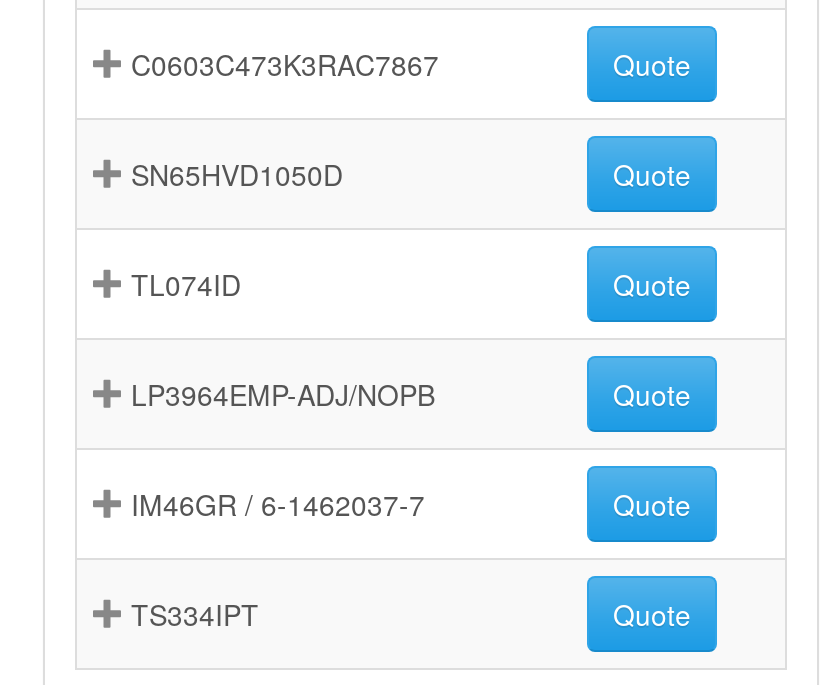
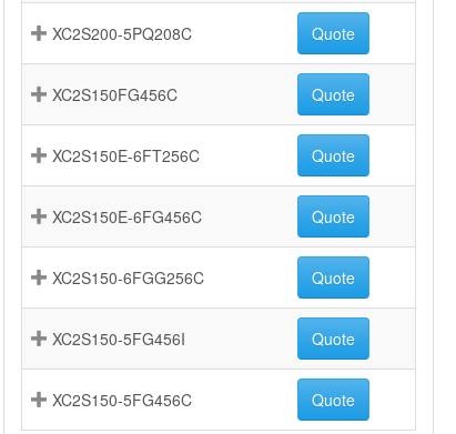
[131,44,439,84] C0603C473K3RAC7867 -> [52,22,192,44] XC2S200-5PQ208C
[131,154,343,194] SN65HVD1050D -> [52,83,178,105] XC2S150FG456C
[131,264,241,304] TL074ID -> [52,144,200,166] XC2S150E-6FT256C
[131,374,435,414] LP3964EMP-ADJ/NOPB -> [52,205,202,228] XC2S150E-6FG456C
[131,484,425,524] IM46GR / 6-1462037-7 -> [52,266,204,289] XC2S150-6FGG256C
[131,594,259,634] TS334IPT -> [52,327,355,411] XC2S150-5FG456I | Quote | XC2S150-5FG456C

